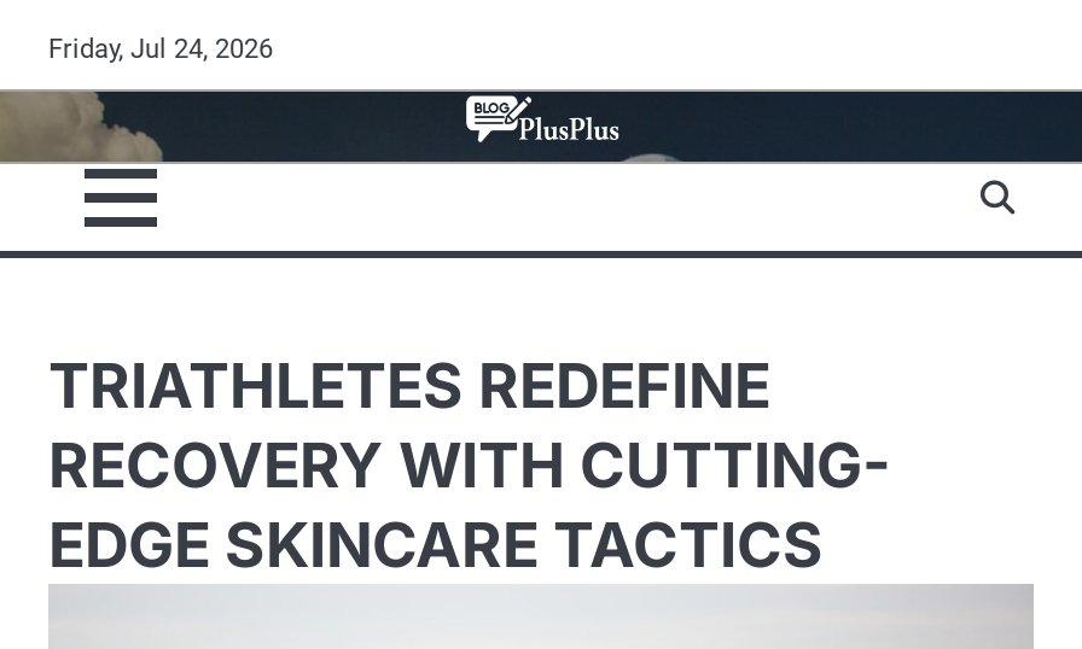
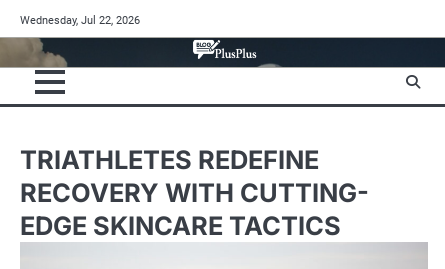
[48,34,273,65] Friday, Jul 24, 2026 -> [20,14,140,27] Wednesday, Jul 22, 2026

